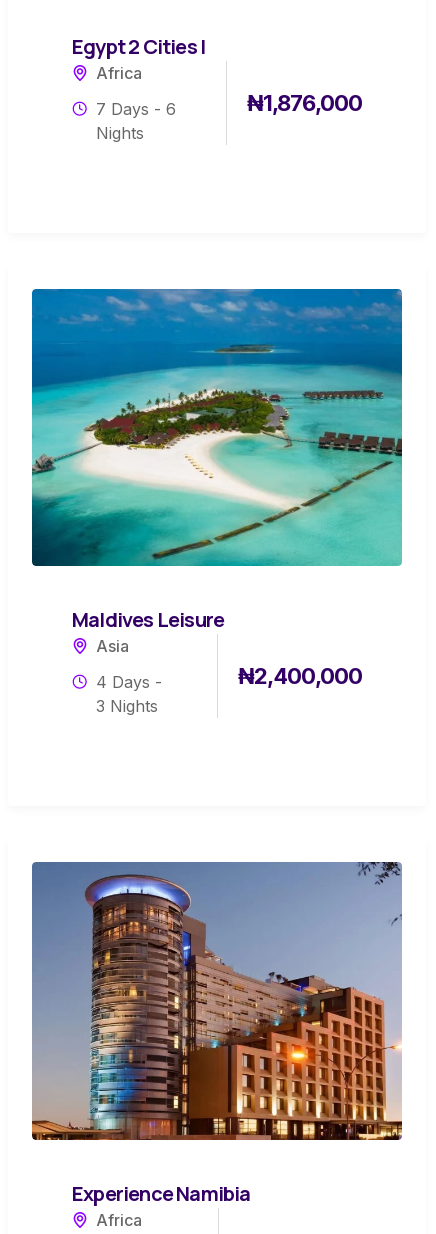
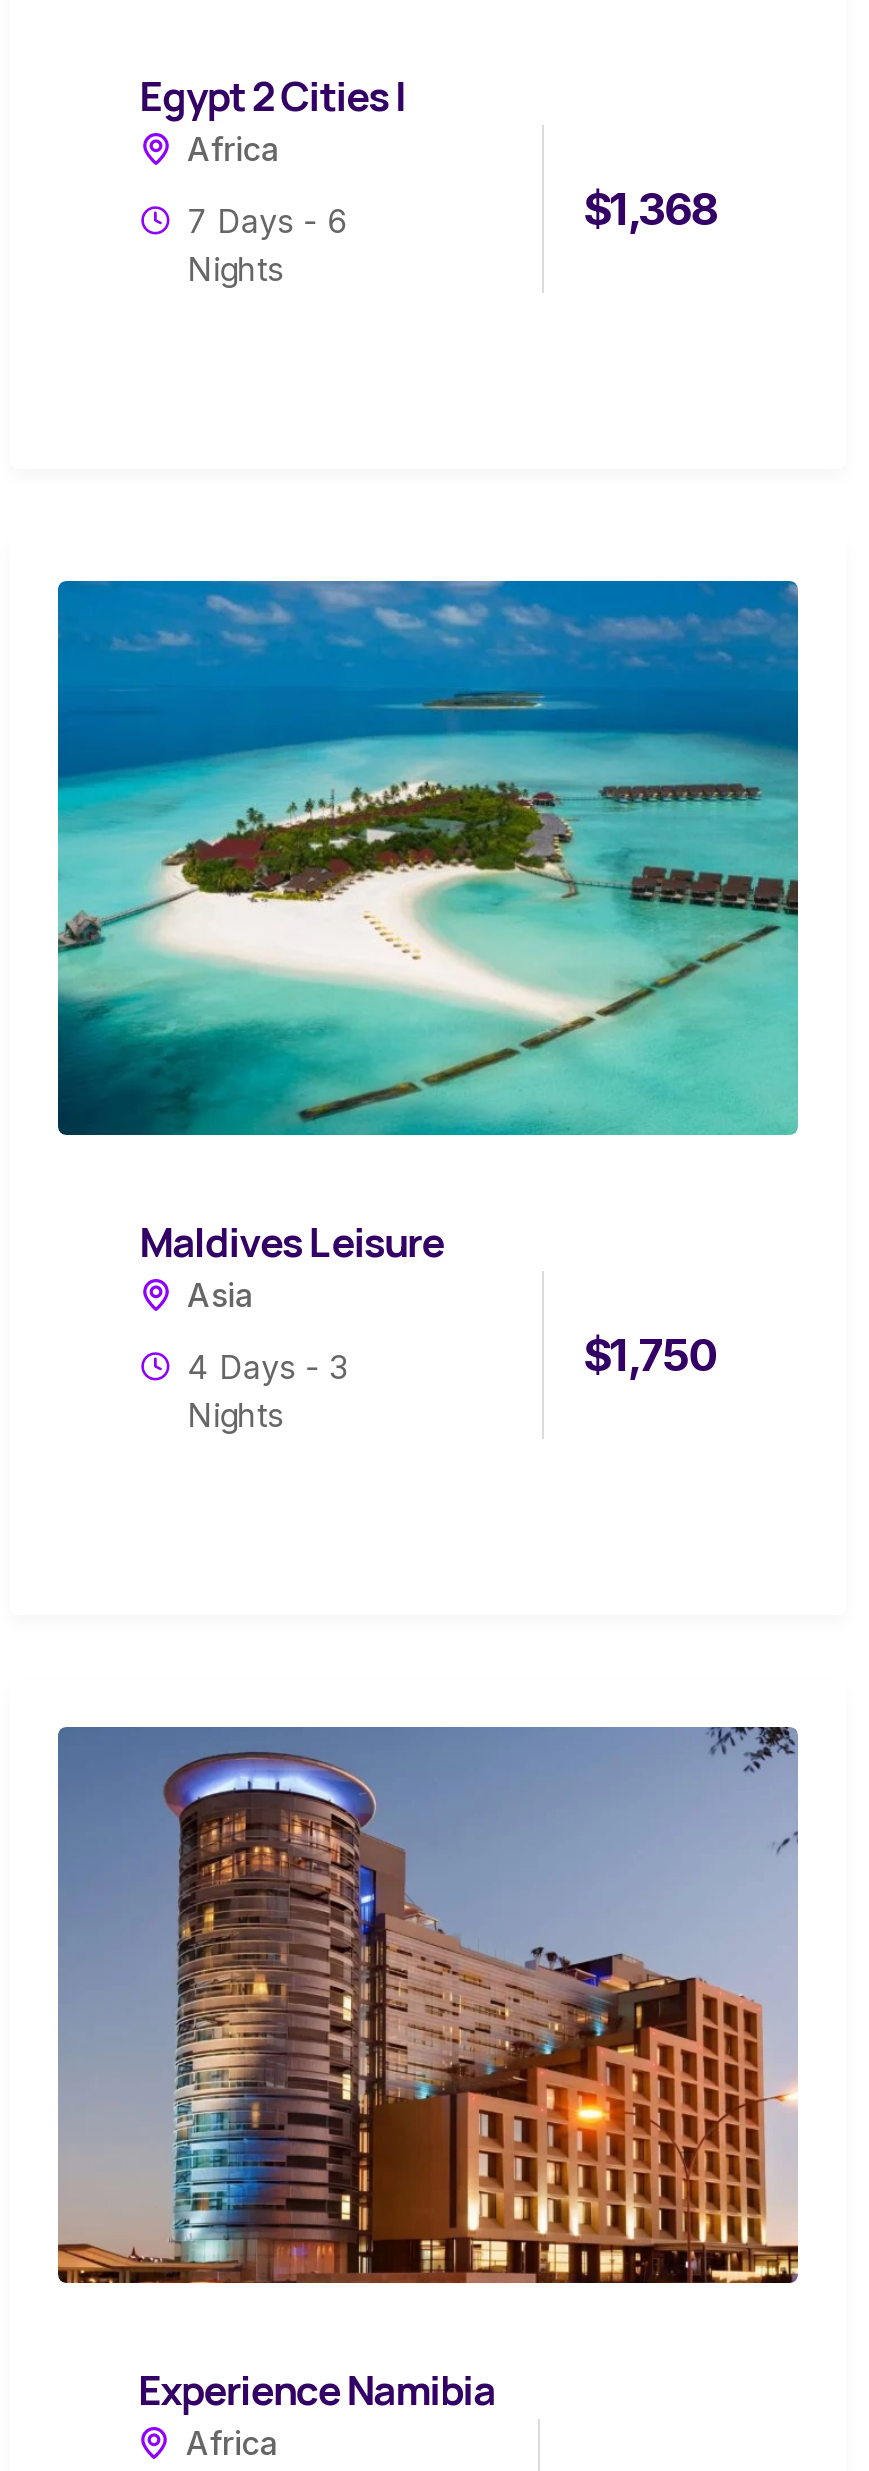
[247,90,362,116] ₦1,876,000 -> [583,182,717,234] $1,368
[238,663,362,689] ₦2,400,000 -> [583,1329,717,1381] $1,750

